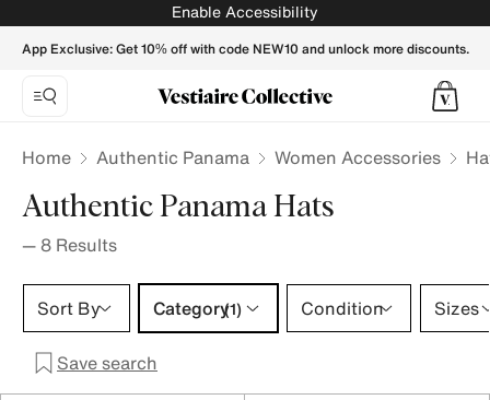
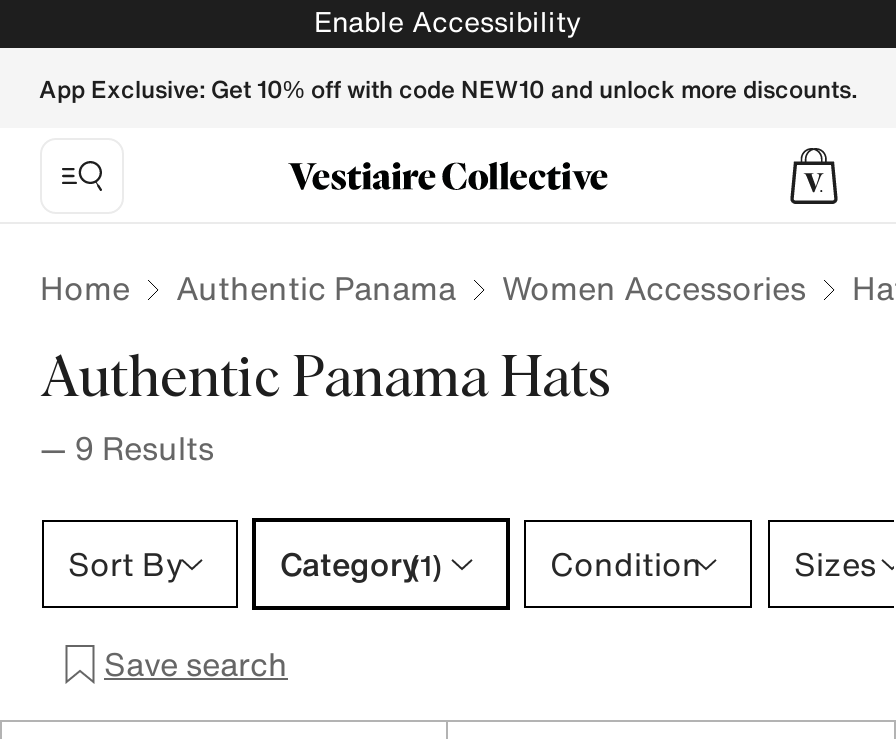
[22,232,117,258] — 8 Results -> [40,424,214,472] — 9 Results

